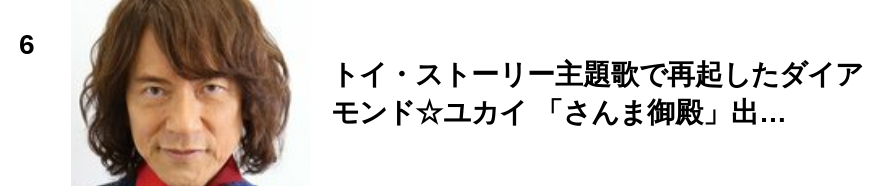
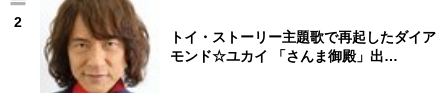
[19,28,35,60] 6 -> [14,14,22,30] 2

